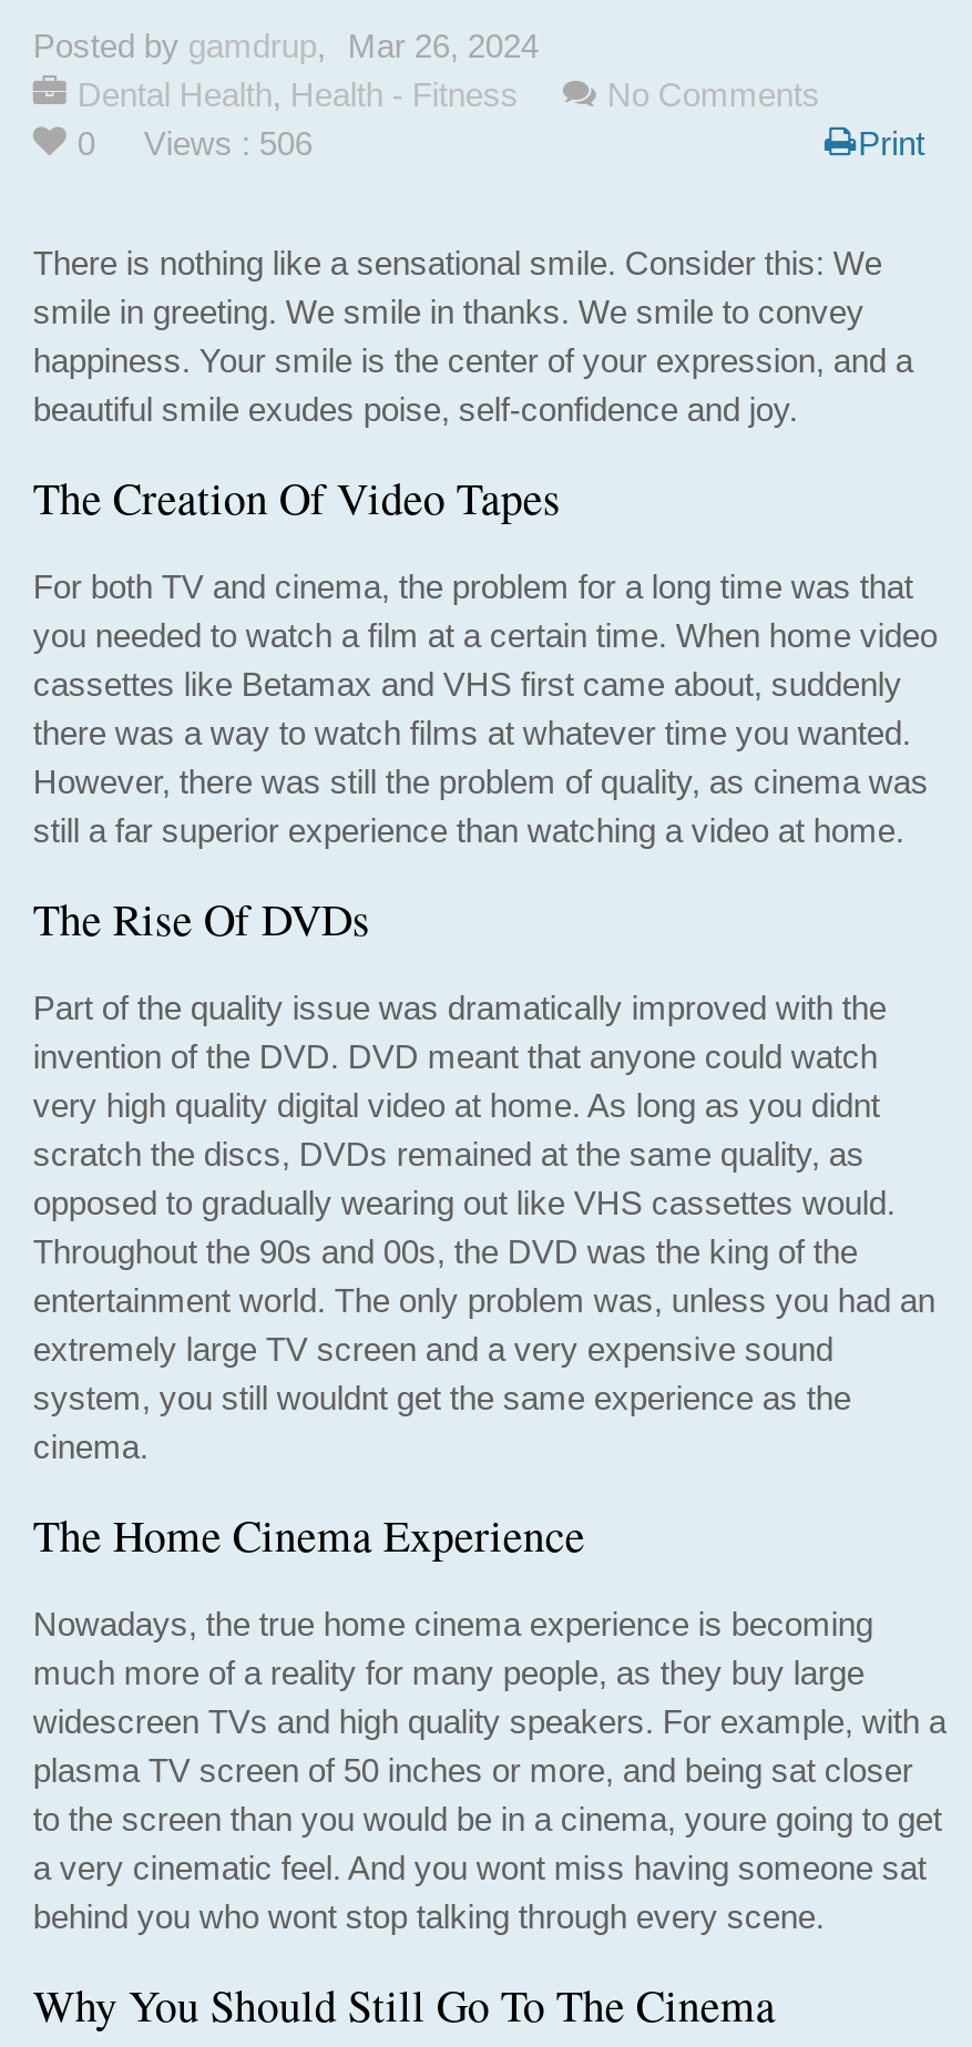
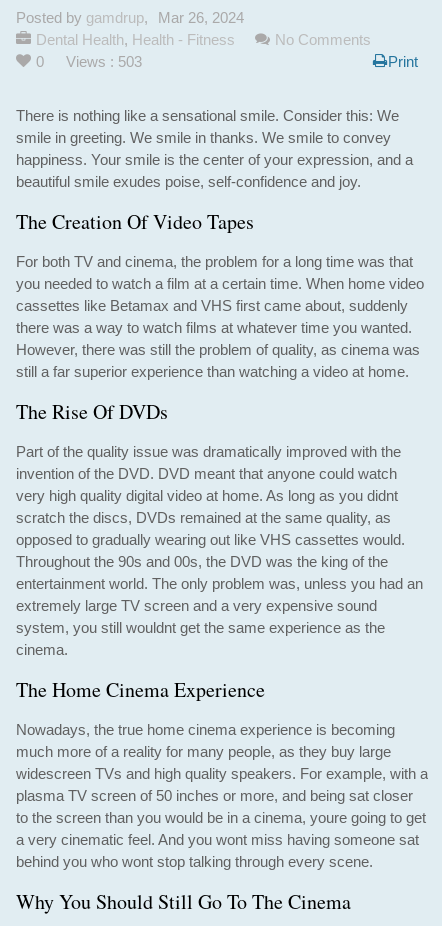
[77,124,312,162] 0 Views : 506 -> [36,53,142,70] 0 Views : 503

